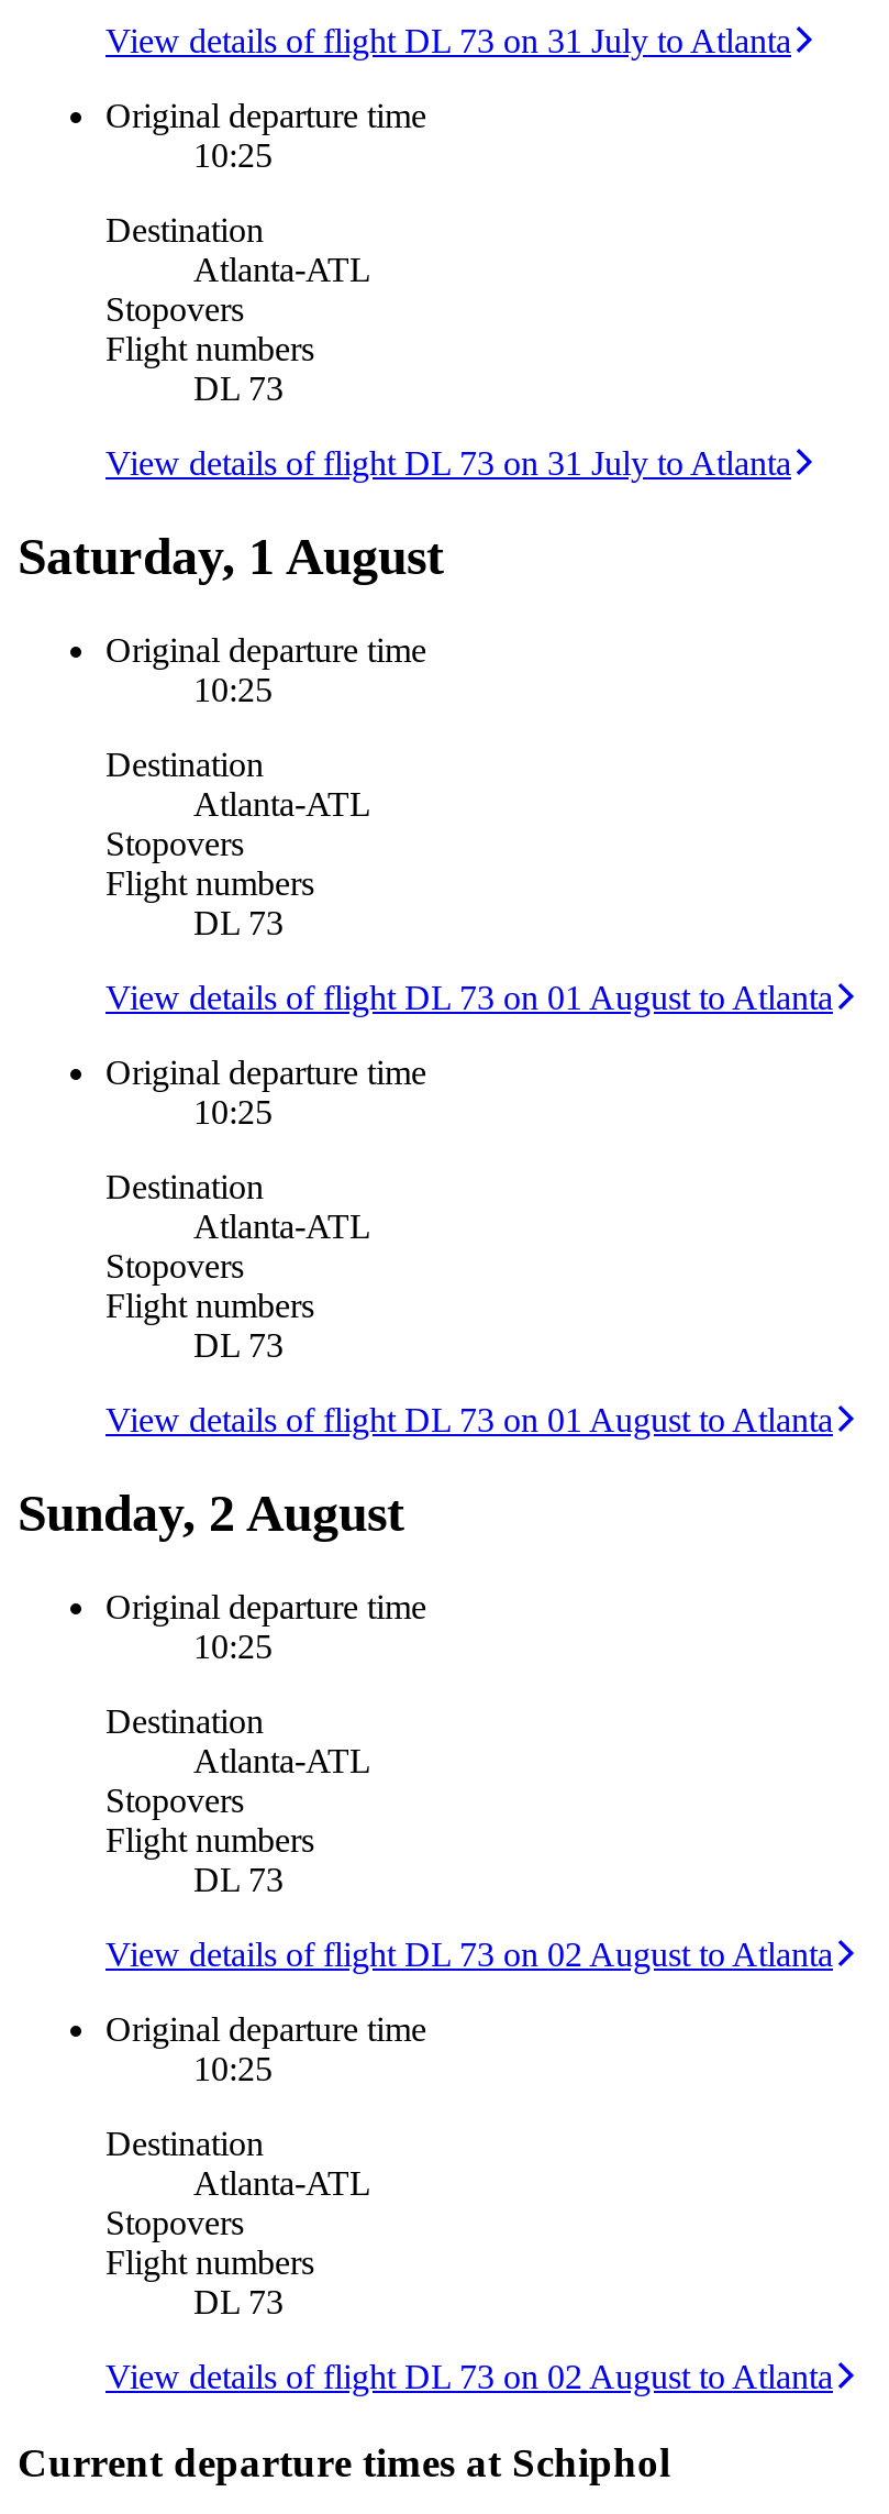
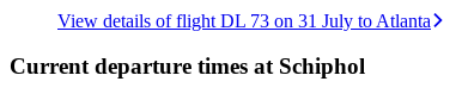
[18,97,833,2395] Original departure time | 10:25 | Destination | Atlanta-ATL | Stopovers | Flight numbers | DL 73 | View details of flight DL 73 on 31 July to Atlanta | Saturday, 1 August | Original departure time | 10:25 | Destination | Atlanta-ATL | Stopovers | Flight numbers | DL 73 | View details of flight DL 73 on 01 August to Atlanta | Original departure time | 10:25 | Destination | Atlanta-ATL | Stopovers | Flight numbers | DL 73 | View details of flight DL 73 on 01 August to Atlanta | Sunday, 2 August | Original departure time | 10:25 | Destination | Atlanta-ATL | Stopovers | Flight numbers | DL 73 | View details of flight DL 73 on 02 August to Atlanta | Original departure time | 10:25 | Destination | Atlanta-ATL | Stopovers | Flight numbers | DL 73 | View details of flight DL 73 on 02 August to Atlanta -> none

